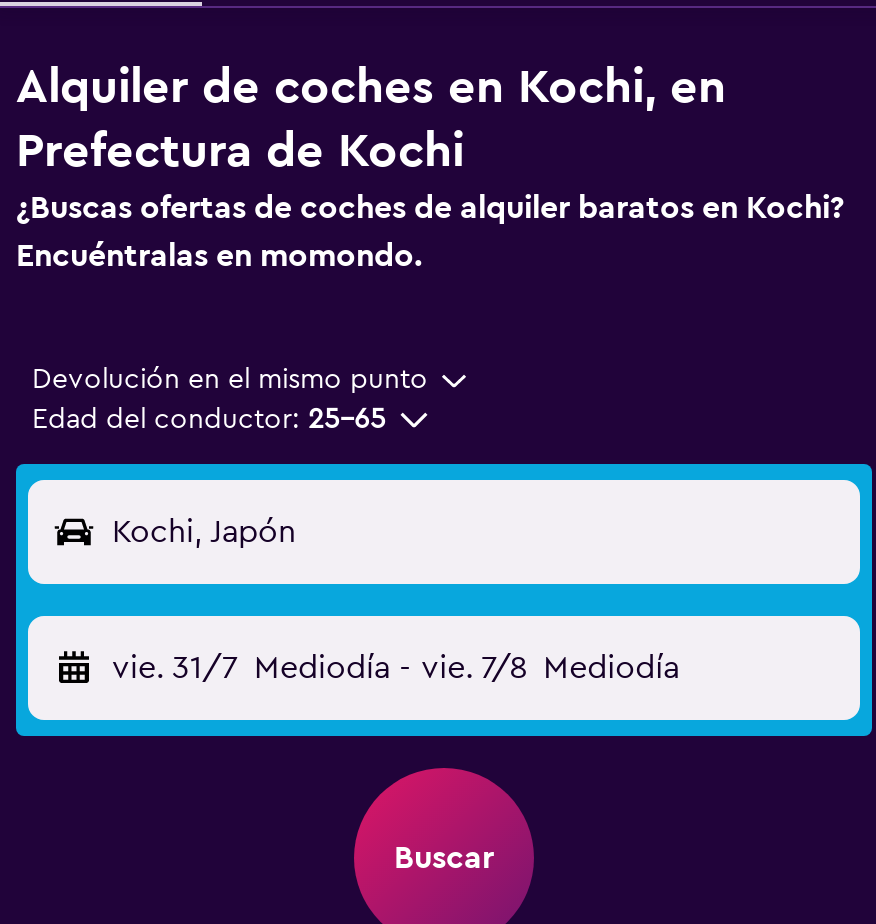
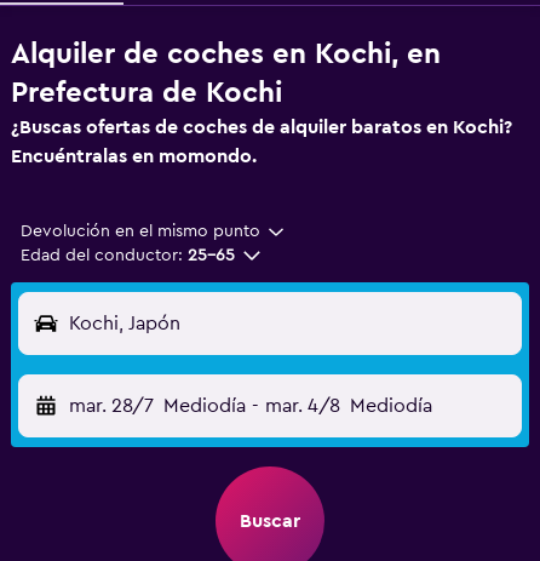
[112,652,679,684] vie. 31/7 Mediodía - vie. 7/8 Mediodía -> [69,396,432,416] mar. 28/7 Mediodía - mar. 4/8 Mediodía

